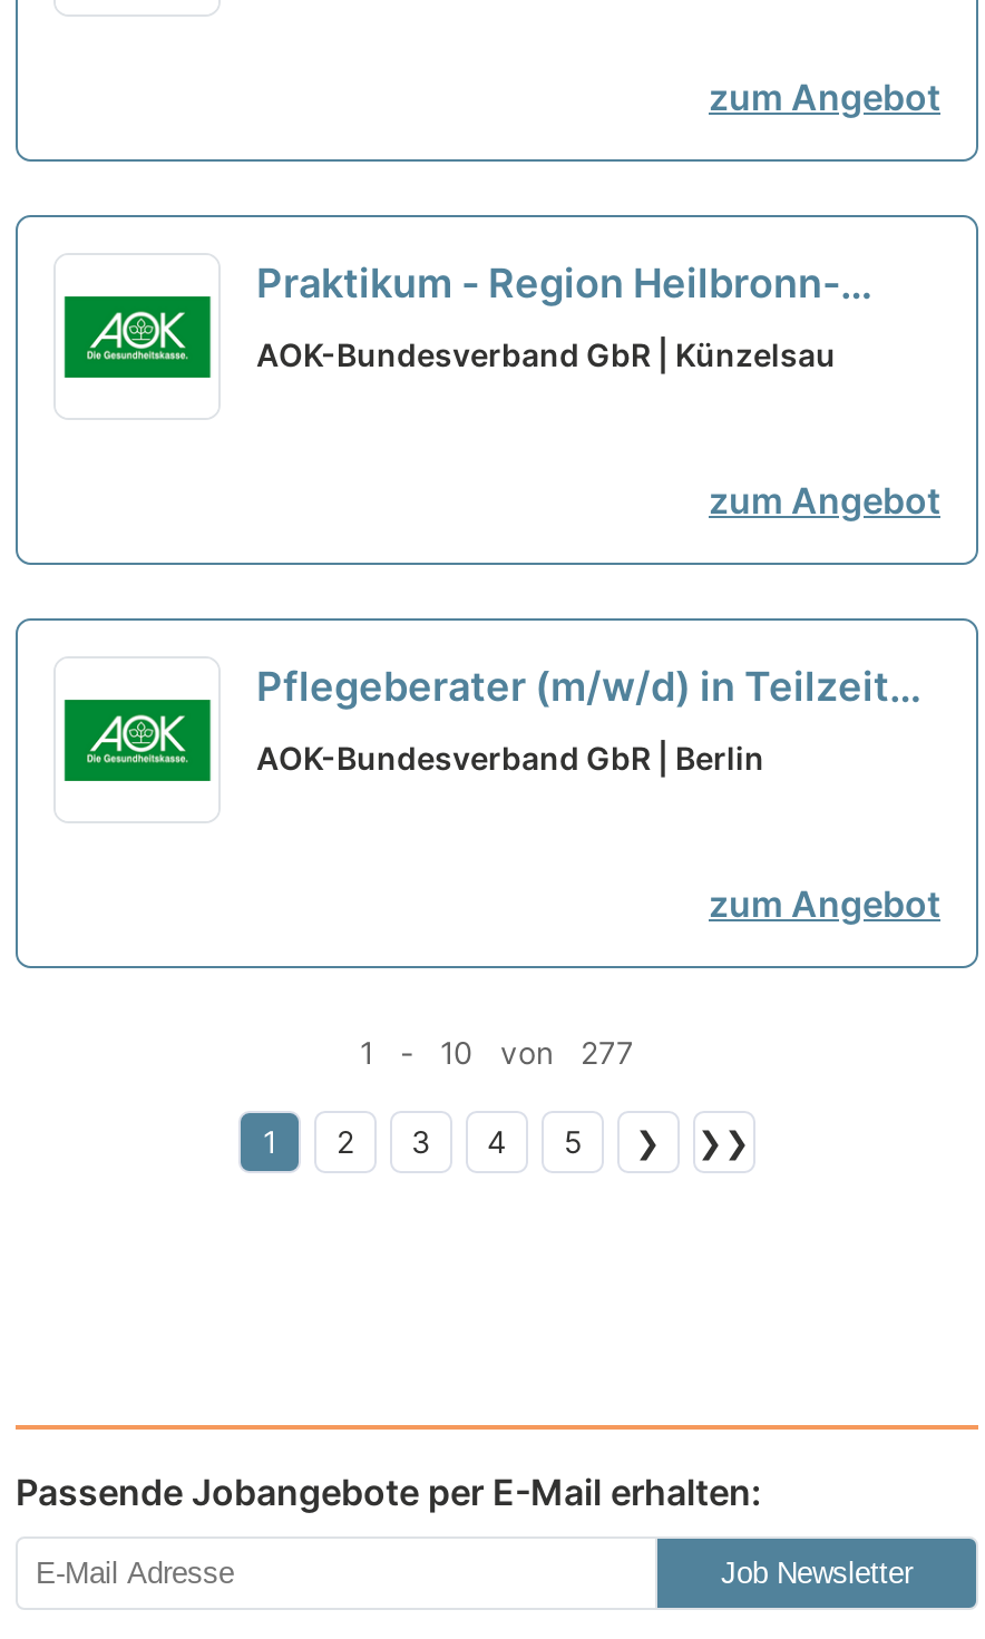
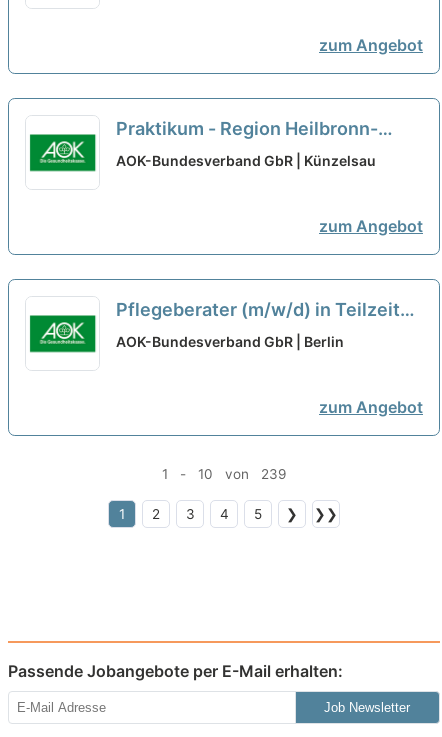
[360,1036,634,1072] 1 - 10 von 277 -> [162,466,286,482] 1 - 10 von 239

